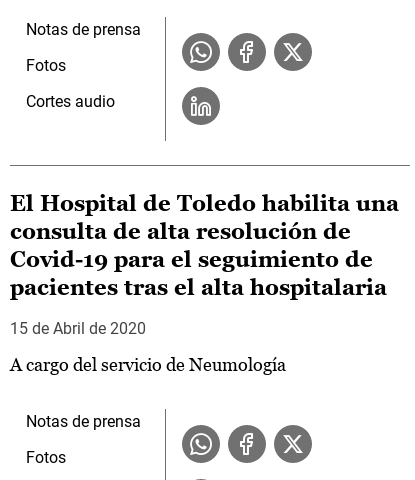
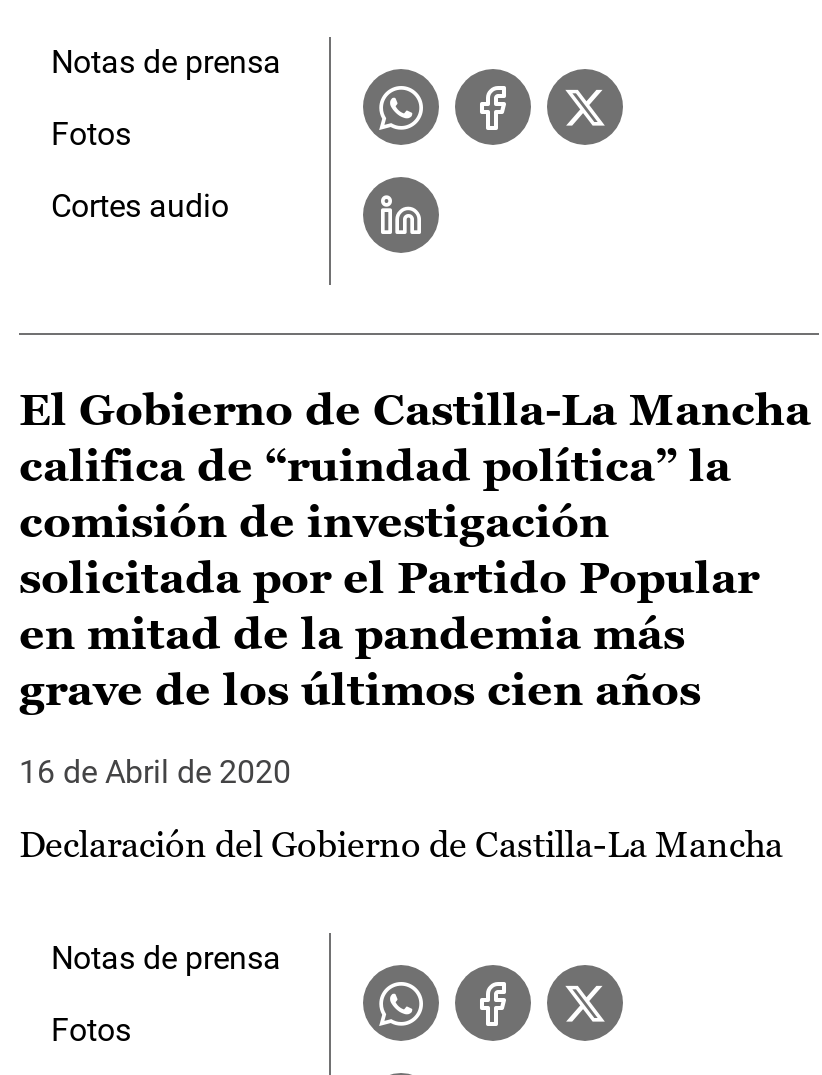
[10,191,399,300] El Hospital de Toledo habilita una | consulta de alta resolución de | Covid-19 para el seguimiento de | pacientes tras el alta hospitalaria -> [19,385,811,715] El Gobierno de Castilla-La Mancha | califica de “ruindad política” la | comisión de investigación | solicitada por el Partido Popular | en mitad de la pandemia más | grave de los últimos cien años
[10,319,146,338] 15 de Abril de 2020 -> [19,753,291,791] 16 de Abril de 2020
[10,354,286,375] A cargo del servicio de Neumología -> [19,823,783,865] Declaración del Gobierno de Castilla-La Mancha

